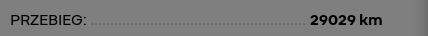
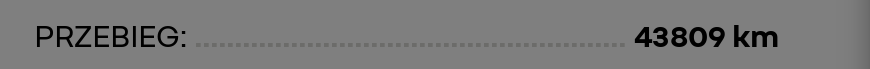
[310,9,383,29] 29029 km -> [634,16,780,56] 43809 km

